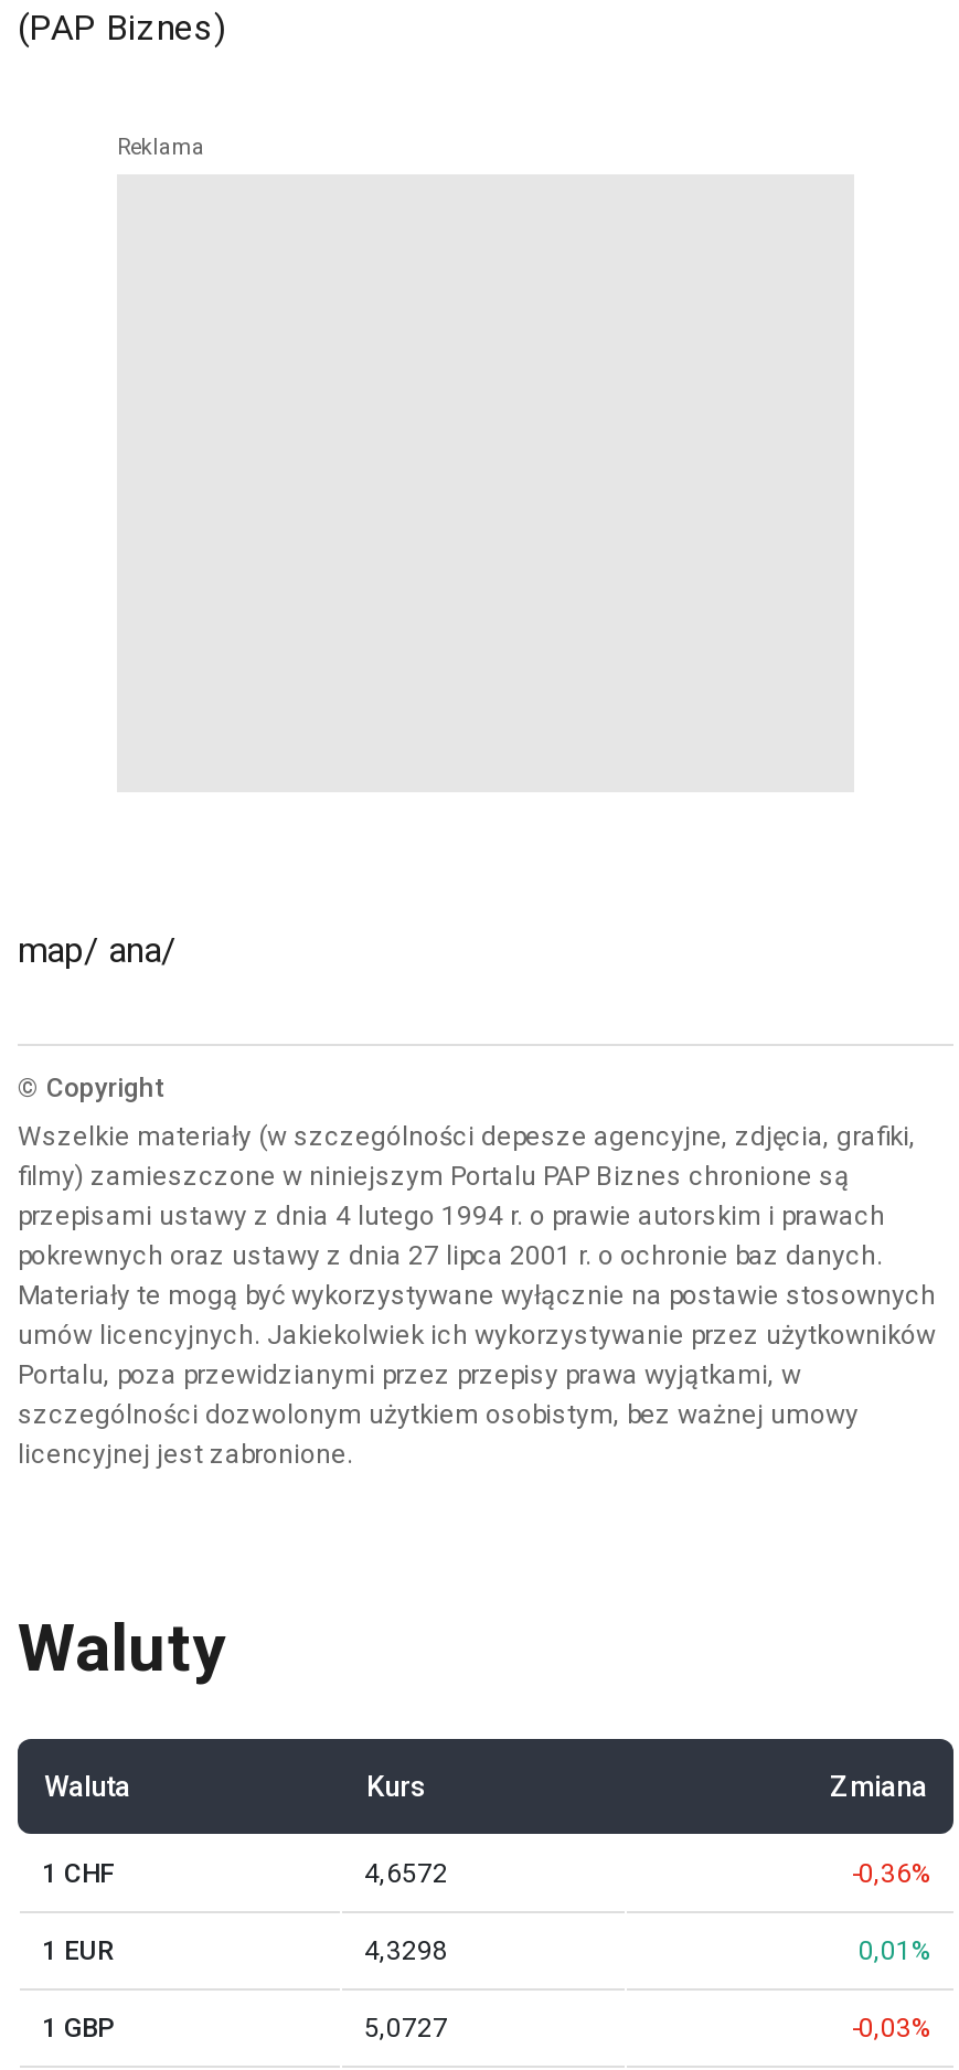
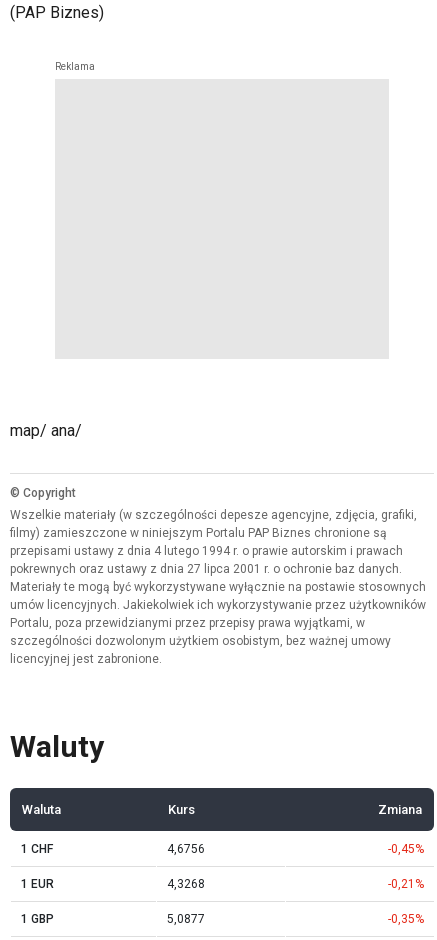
[364,1858,448,1889] 4,6572 -> [167,842,205,856] 4,6756
[852,1858,931,1889] -0,36% -> [388,842,424,856] -0,45%
[364,1935,448,1966] 4,3298 -> [167,877,205,891] 4,3268
[859,1935,931,1966] 0,01% -> [388,877,424,891] -0,21%
[364,2013,448,2044] 5,0727 -> [167,912,205,926] 5,0877
[852,2013,931,2044] -0,03% -> [388,912,424,926] -0,35%

